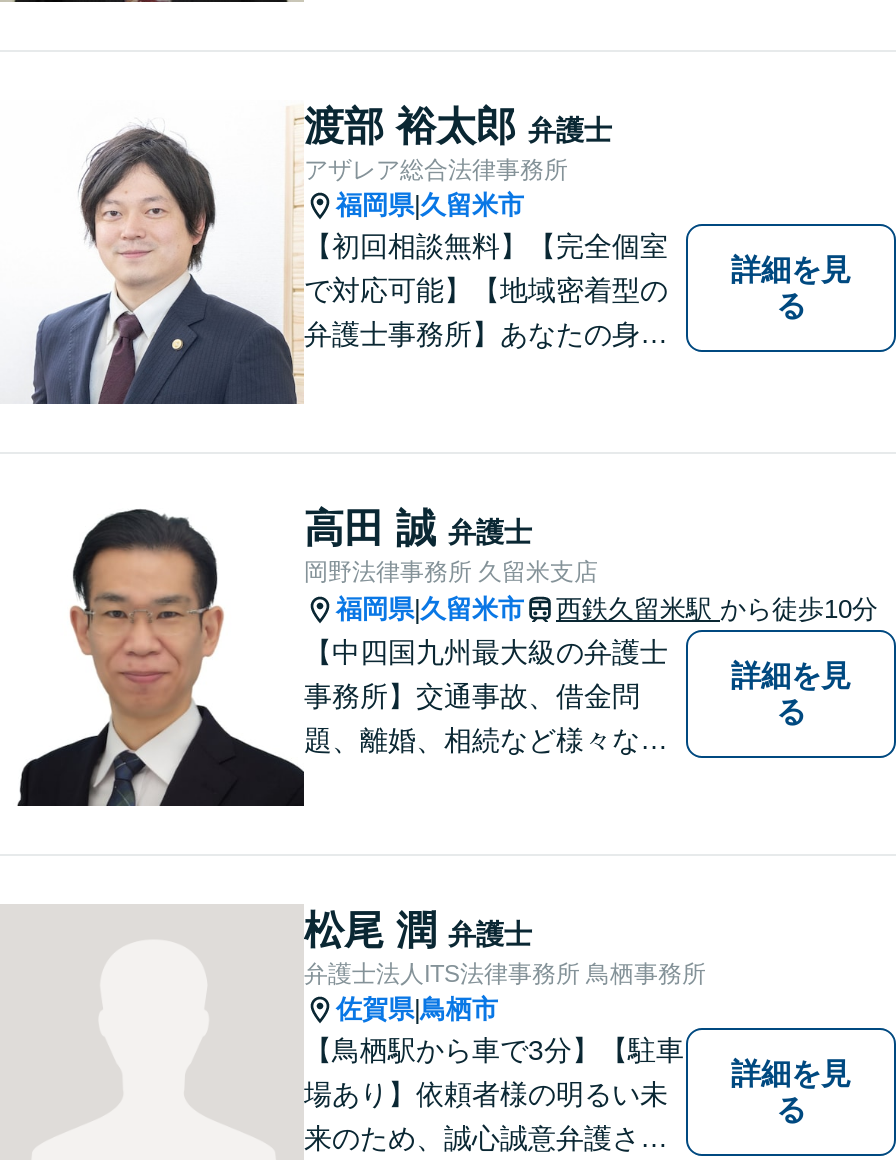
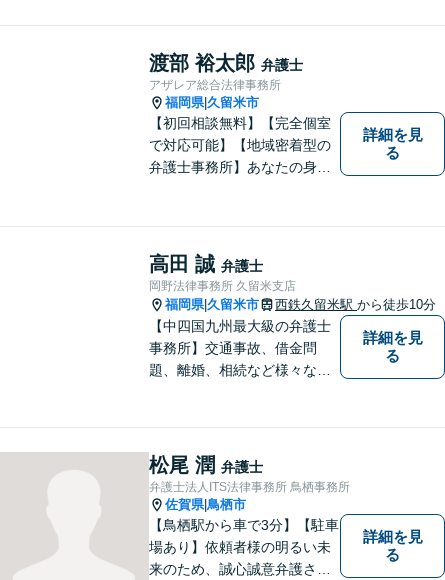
[28,114,304,406] [image] -> none
[16,506,306,808] [image] -> none

